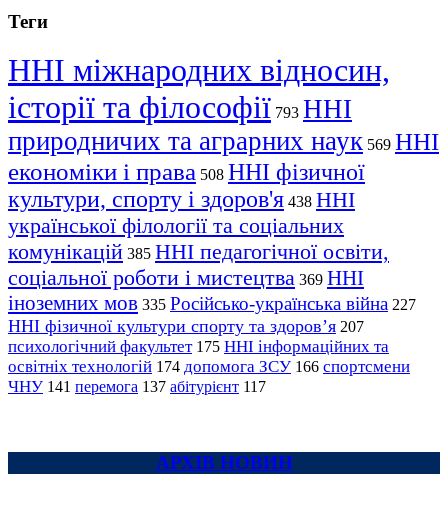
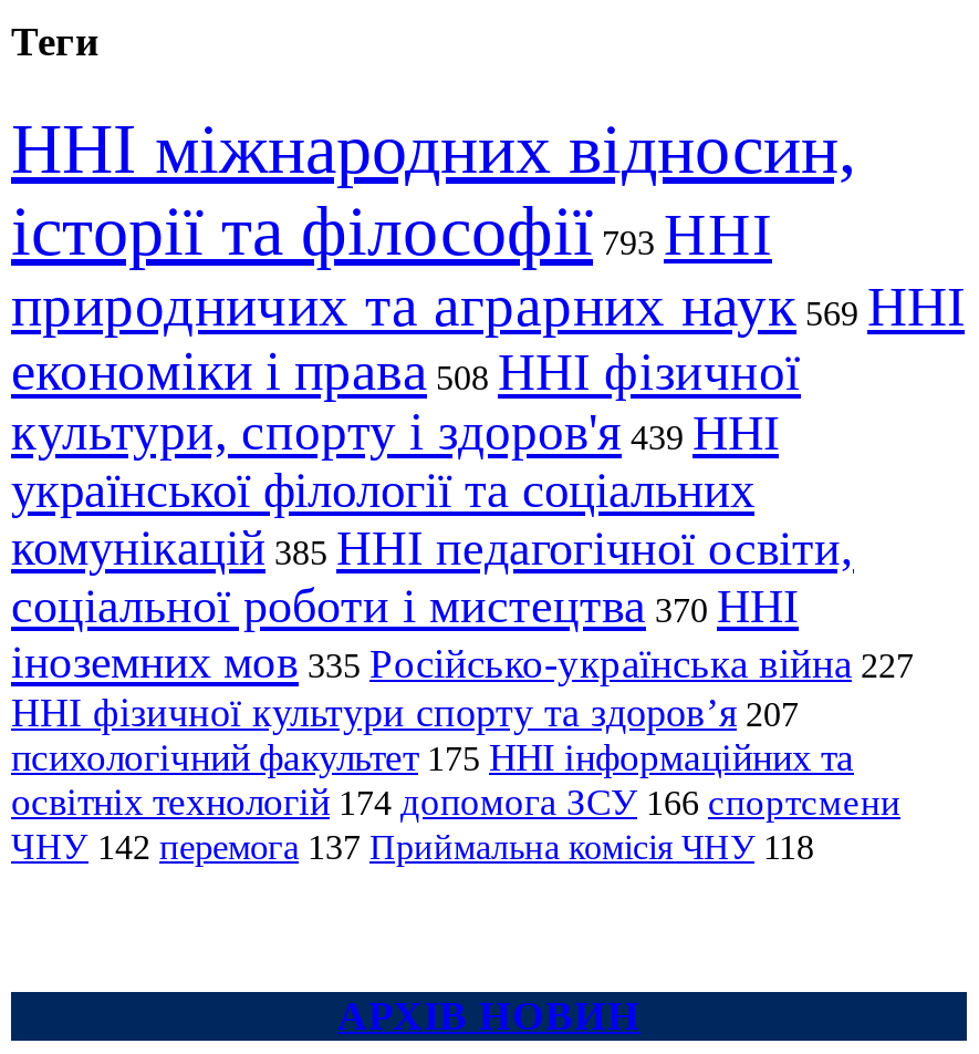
[8,186,355,212] культури, спорту і здоров'я 438 ННІ -> [11,403,779,461] культури, спорту і здоров'я 439 ННІ
[8,265,364,290] соціальної роботи і мистецтва 369 ННІ -> [11,578,799,633] соціальної роботи і мистецтва 370 ННІ
[8,377,266,396] ЧНУ 141 перемога 137 абітурієнт 117 -> [11,826,814,868] ЧНУ 142 перемога 137 Приймальна комісія ЧНУ 118

